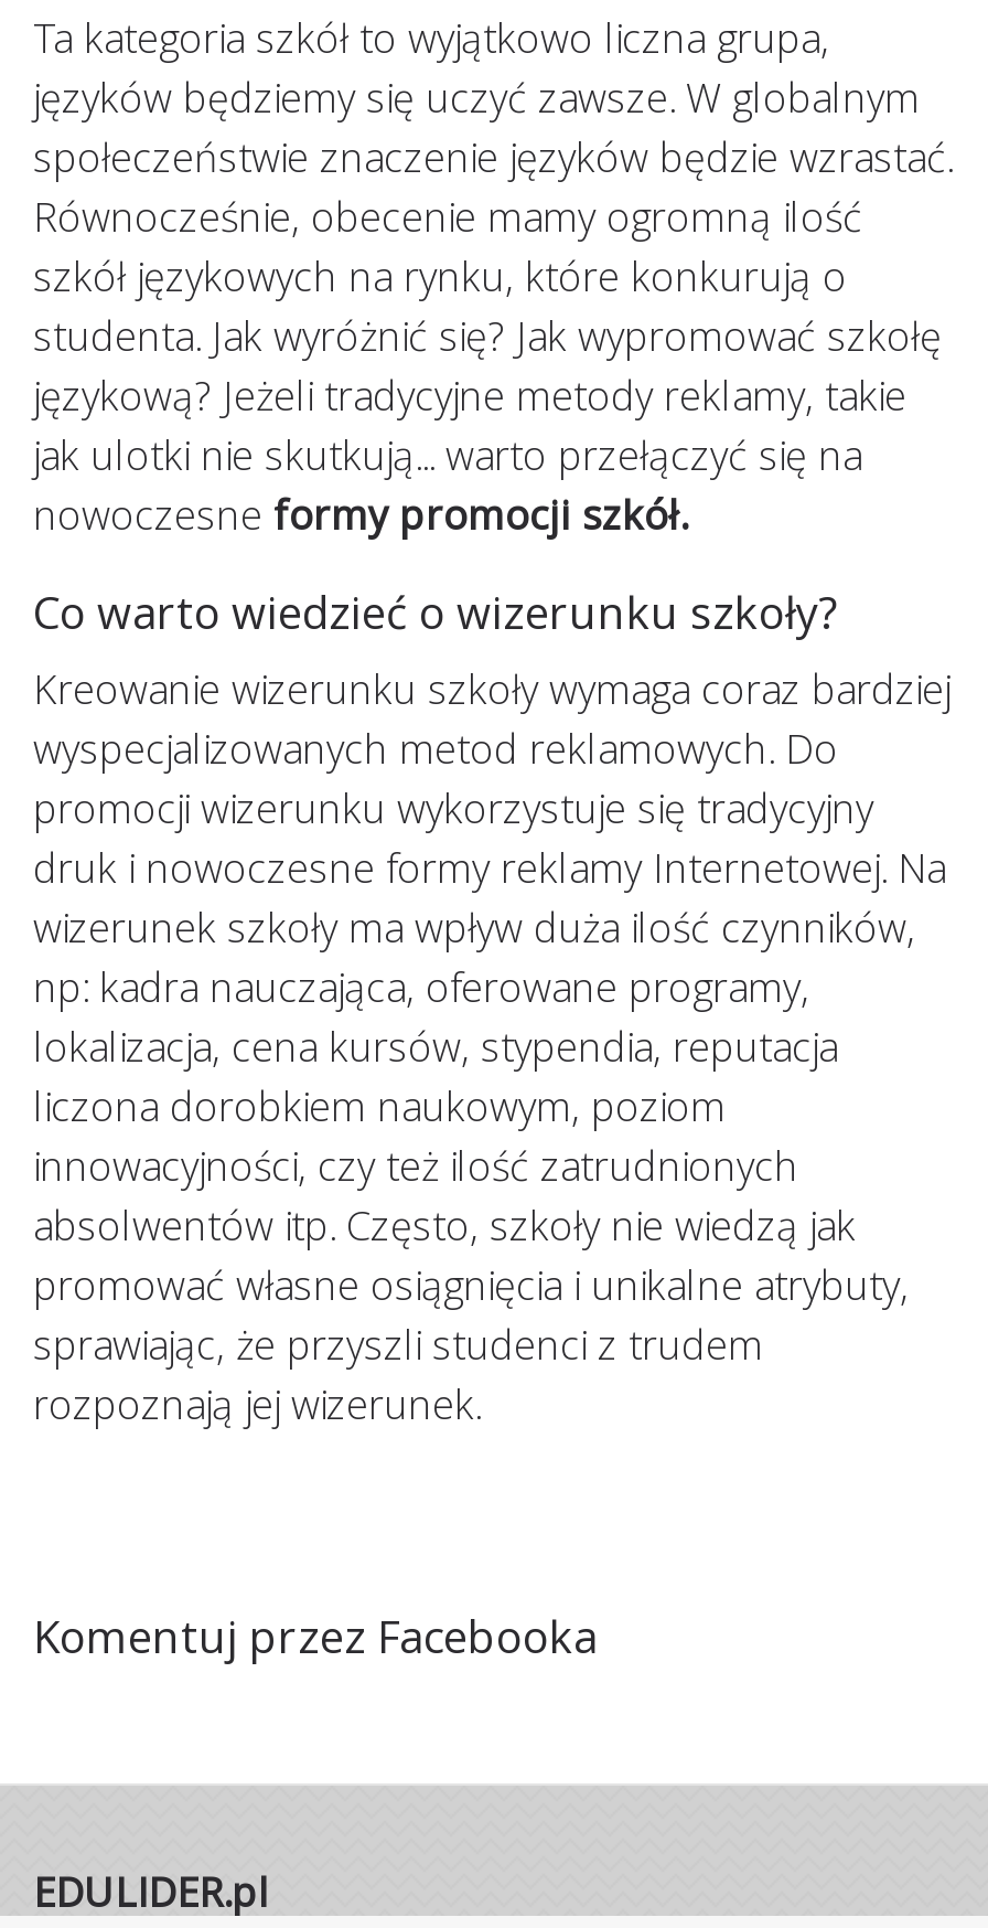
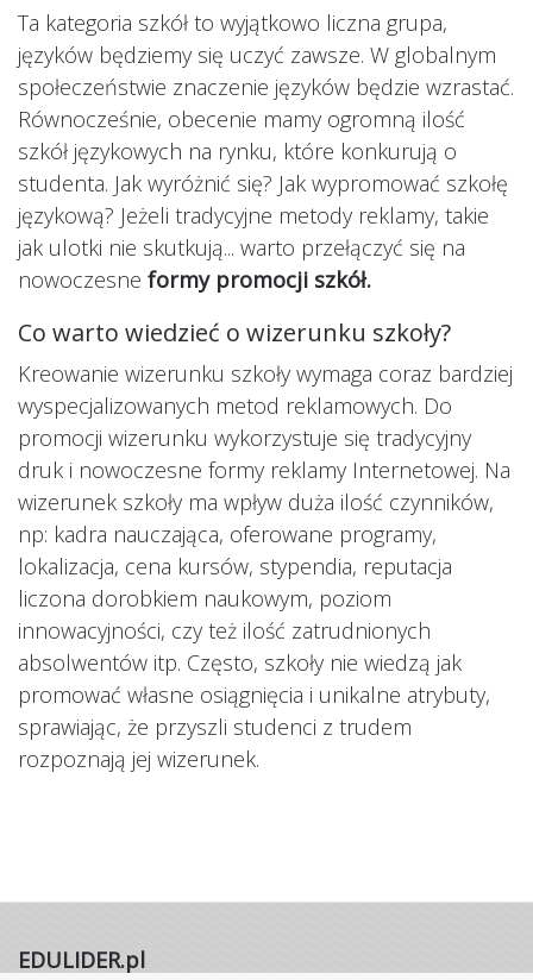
[33,1606,598,1665] Komentuj przez Facebooka -> none

